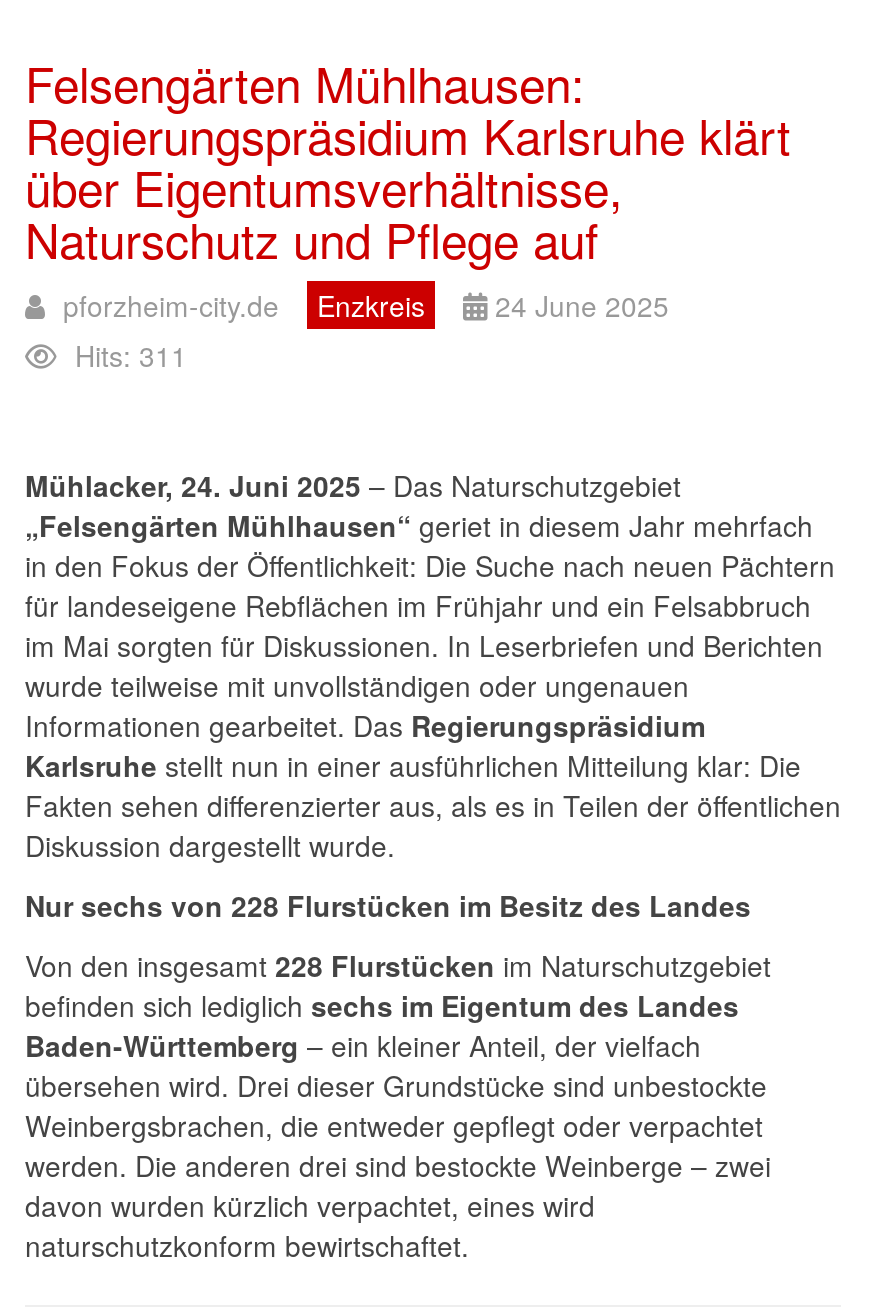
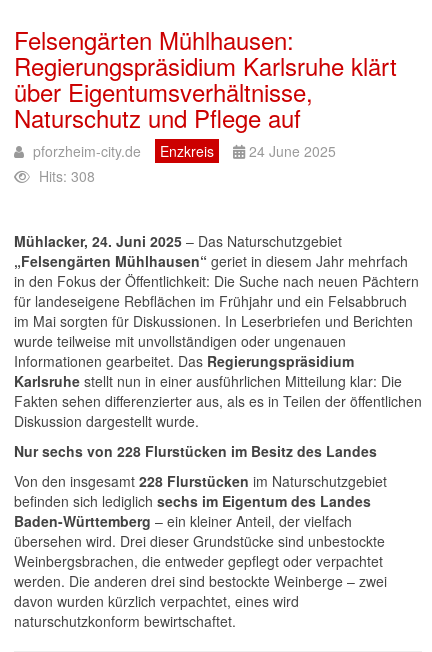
[75,335,187,375] Hits: 311 -> [39,166,95,186] Hits: 308

